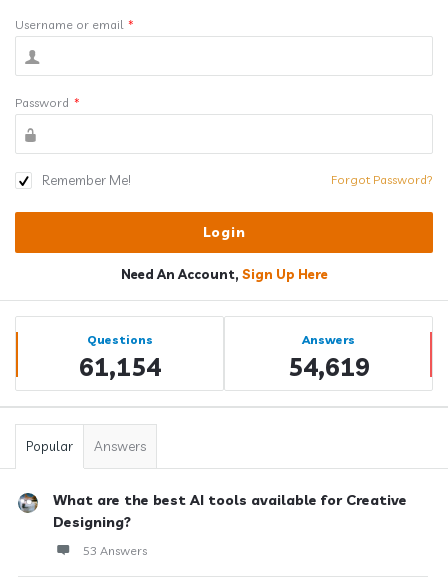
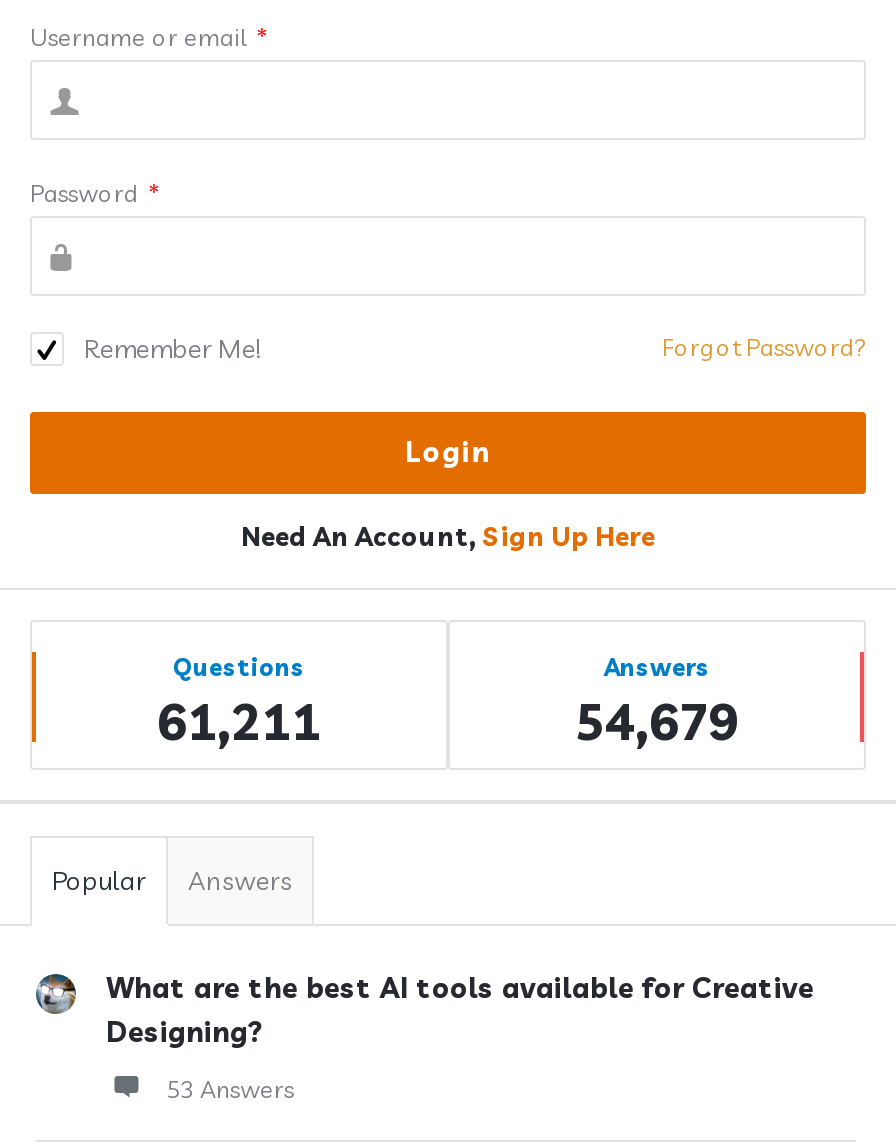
[78,351,160,382] 61,154 -> [157,690,321,752] 61,211
[287,351,369,382] 54,619 -> [575,690,739,752] 54,679

